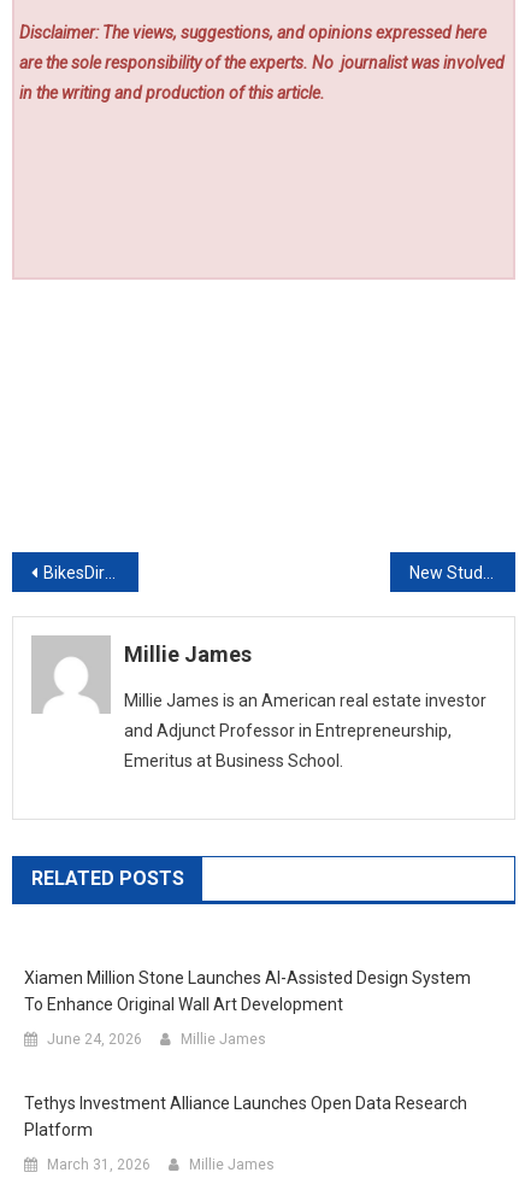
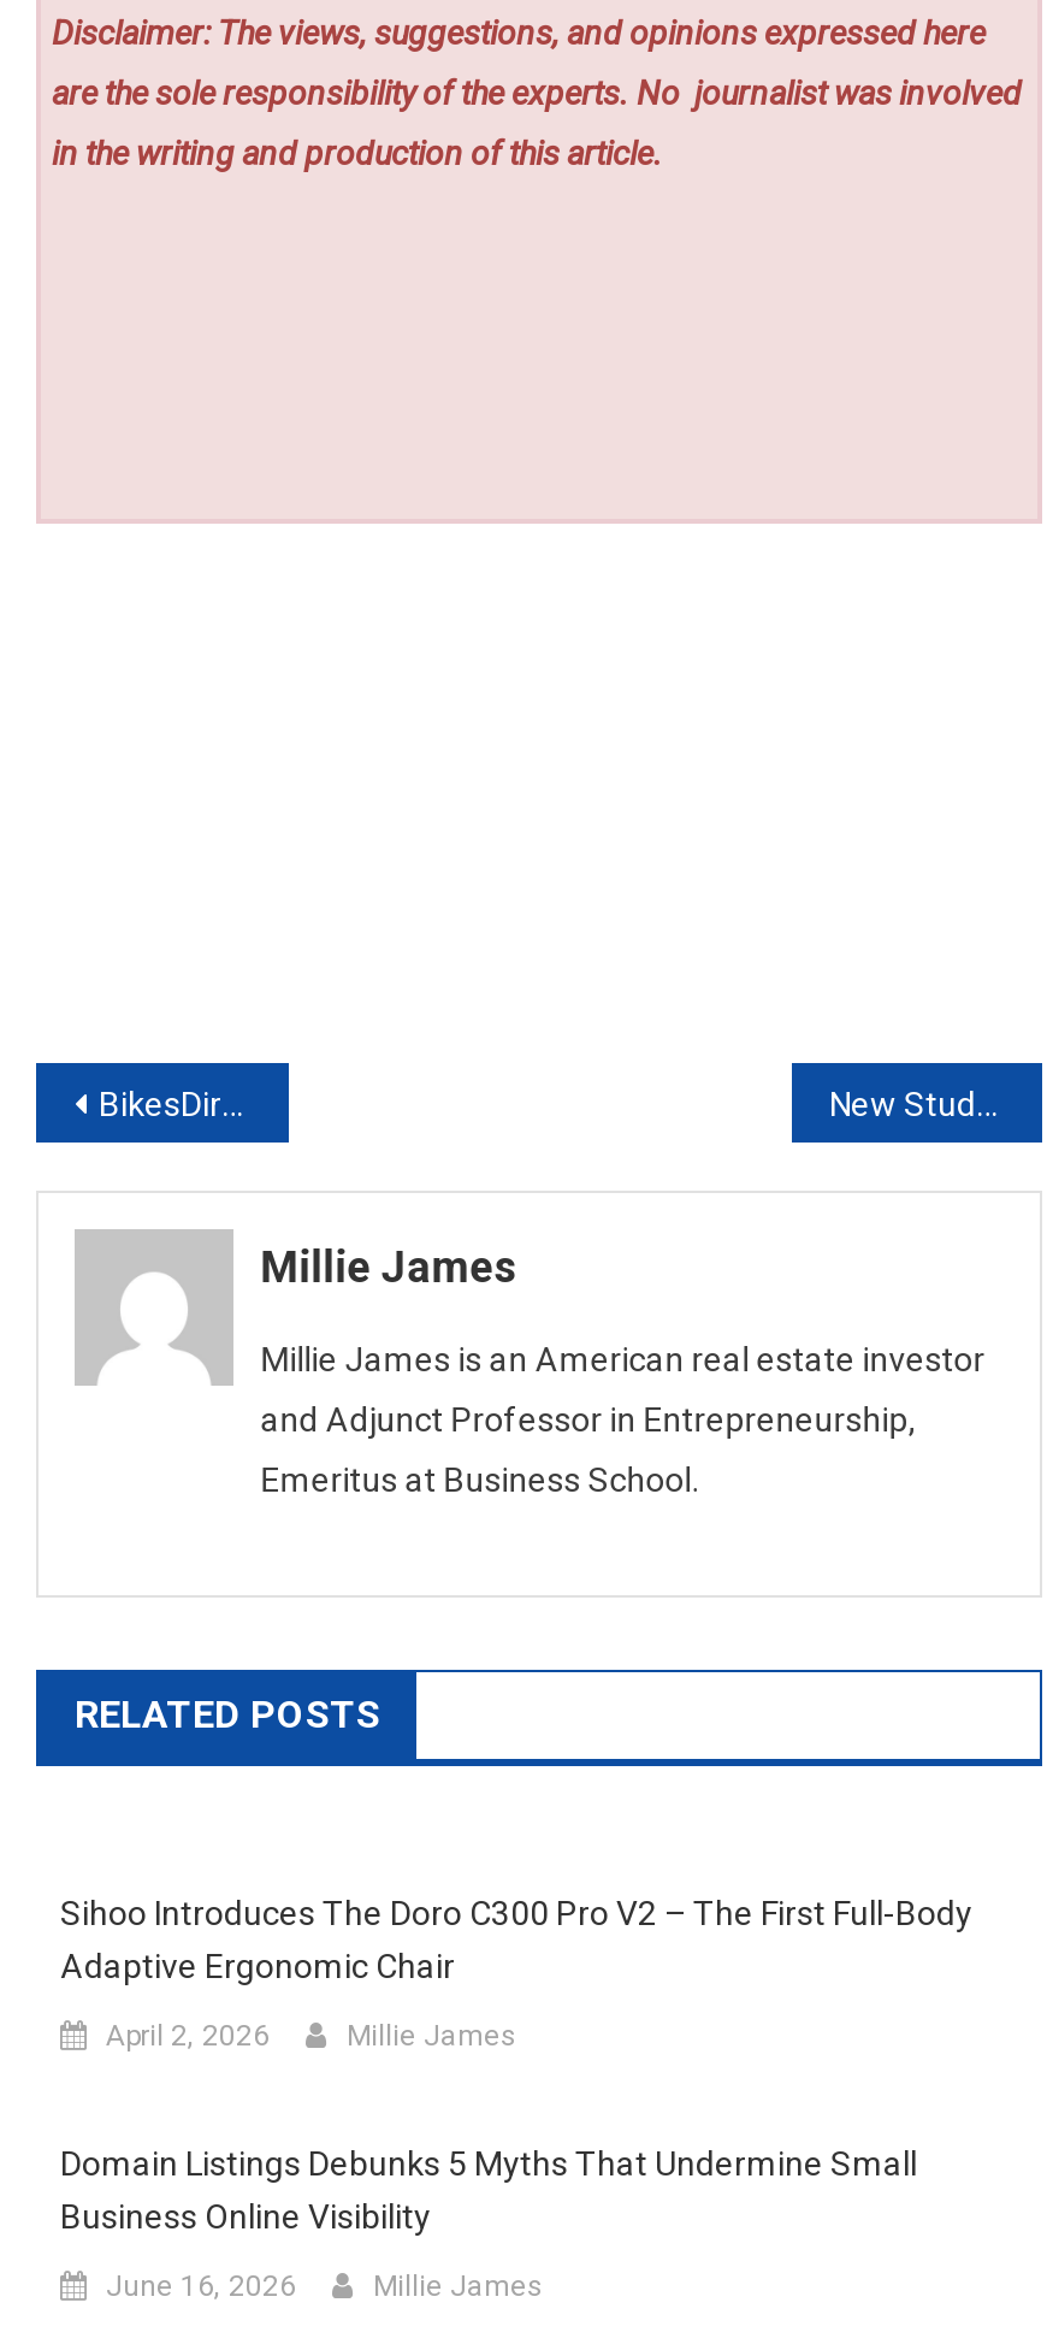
[24,968,471,1014] Xiamen Million Stone Launches AI-Assisted Design System | To Enhance Original Wall Art Development -> [60,1894,972,1985] Sihoo Introduces The Doro C300 Pro V2 – The First Full-Body | Adaptive Ergonomic Chair
[47,1030,142,1047] June 24, 2026 -> [106,2019,270,2052] April 2, 2026
[24,1093,467,1139] Tethys Investment Alliance Launches Open Data Research | Platform -> [60,2144,917,2235] Domain Listings Debunks 5 Myths That Undermine Small | Business Online Visibility
[47,1156,151,1173] March 31, 2026 -> [106,2269,296,2303] June 16, 2026

